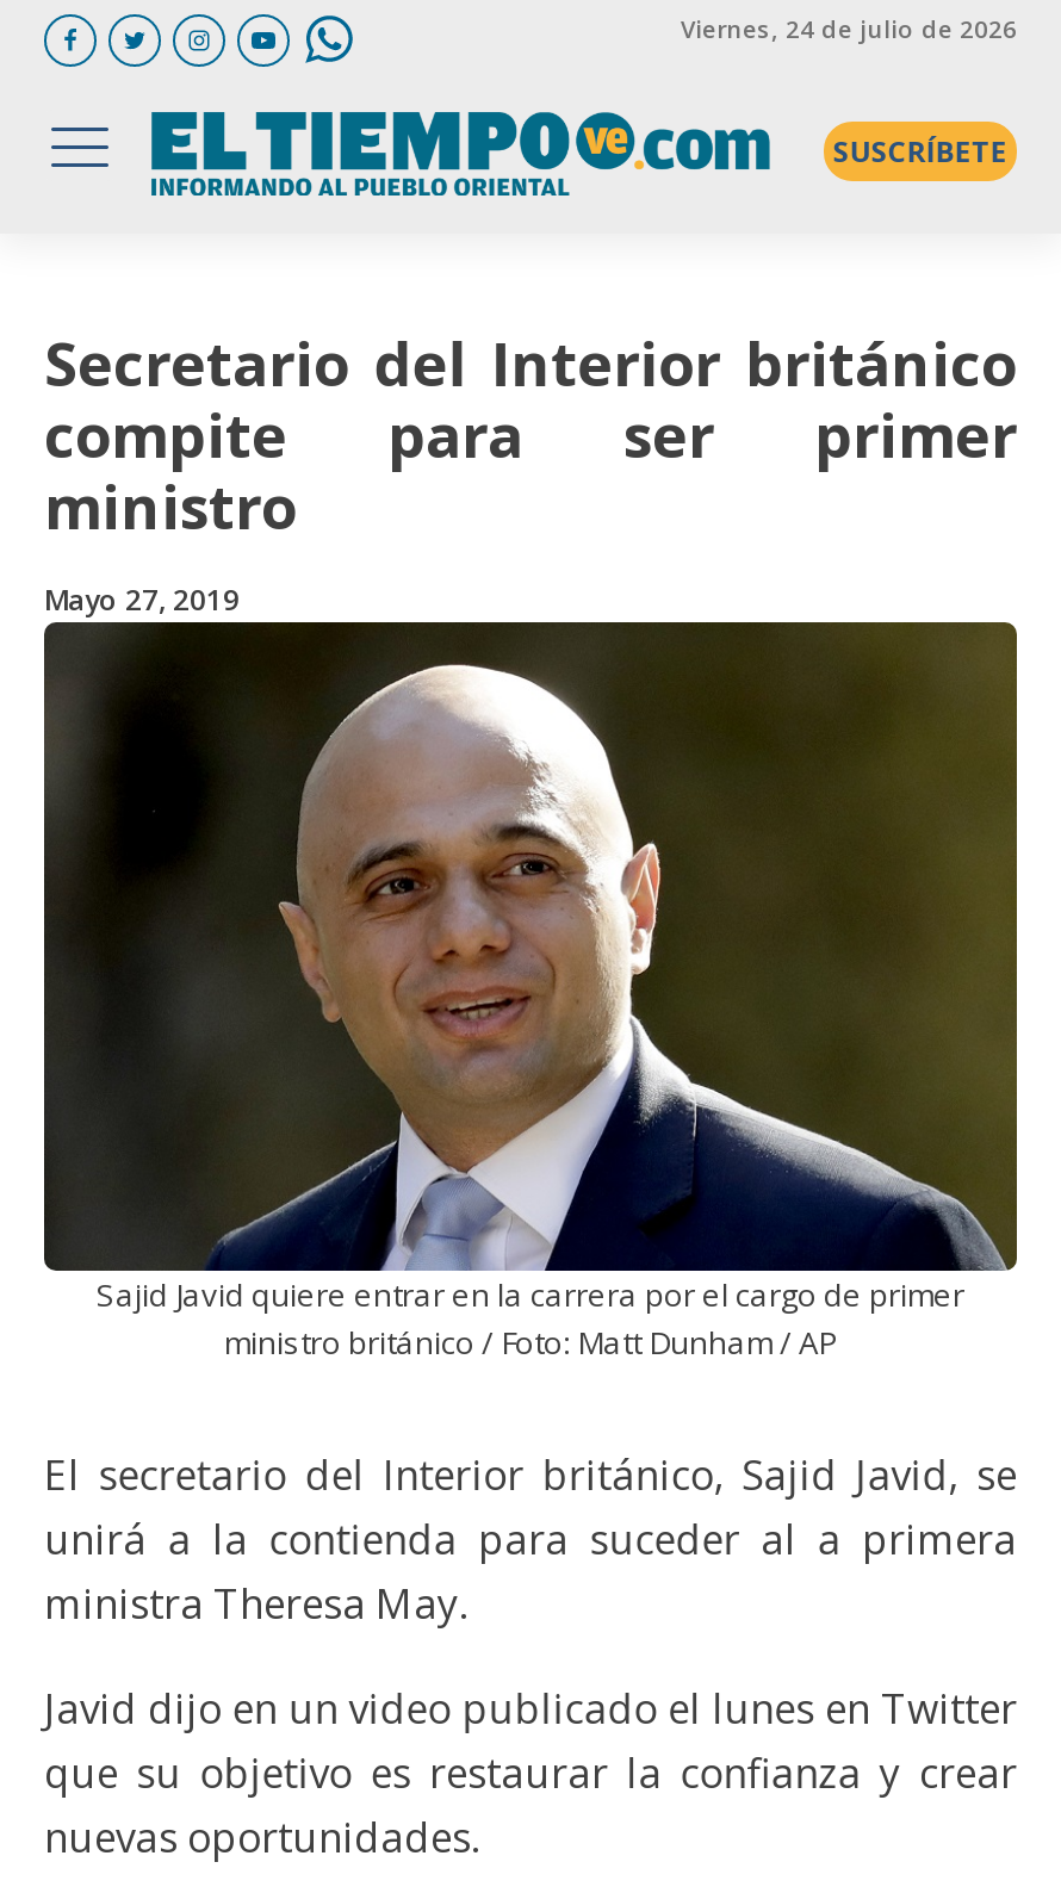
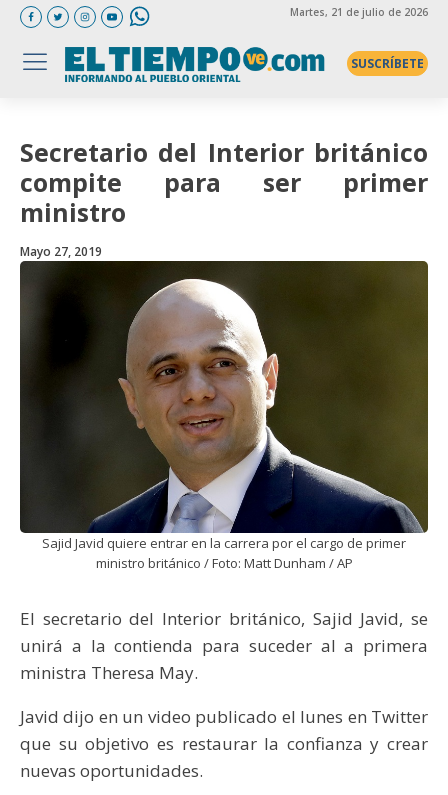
[681,11,1017,44] Viernes, 24 de julio de 2026 -> [290,4,428,18] Martes, 21 de julio de 2026

